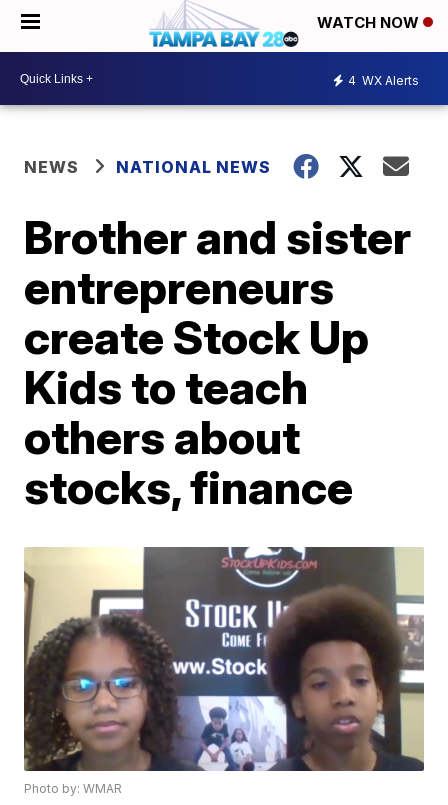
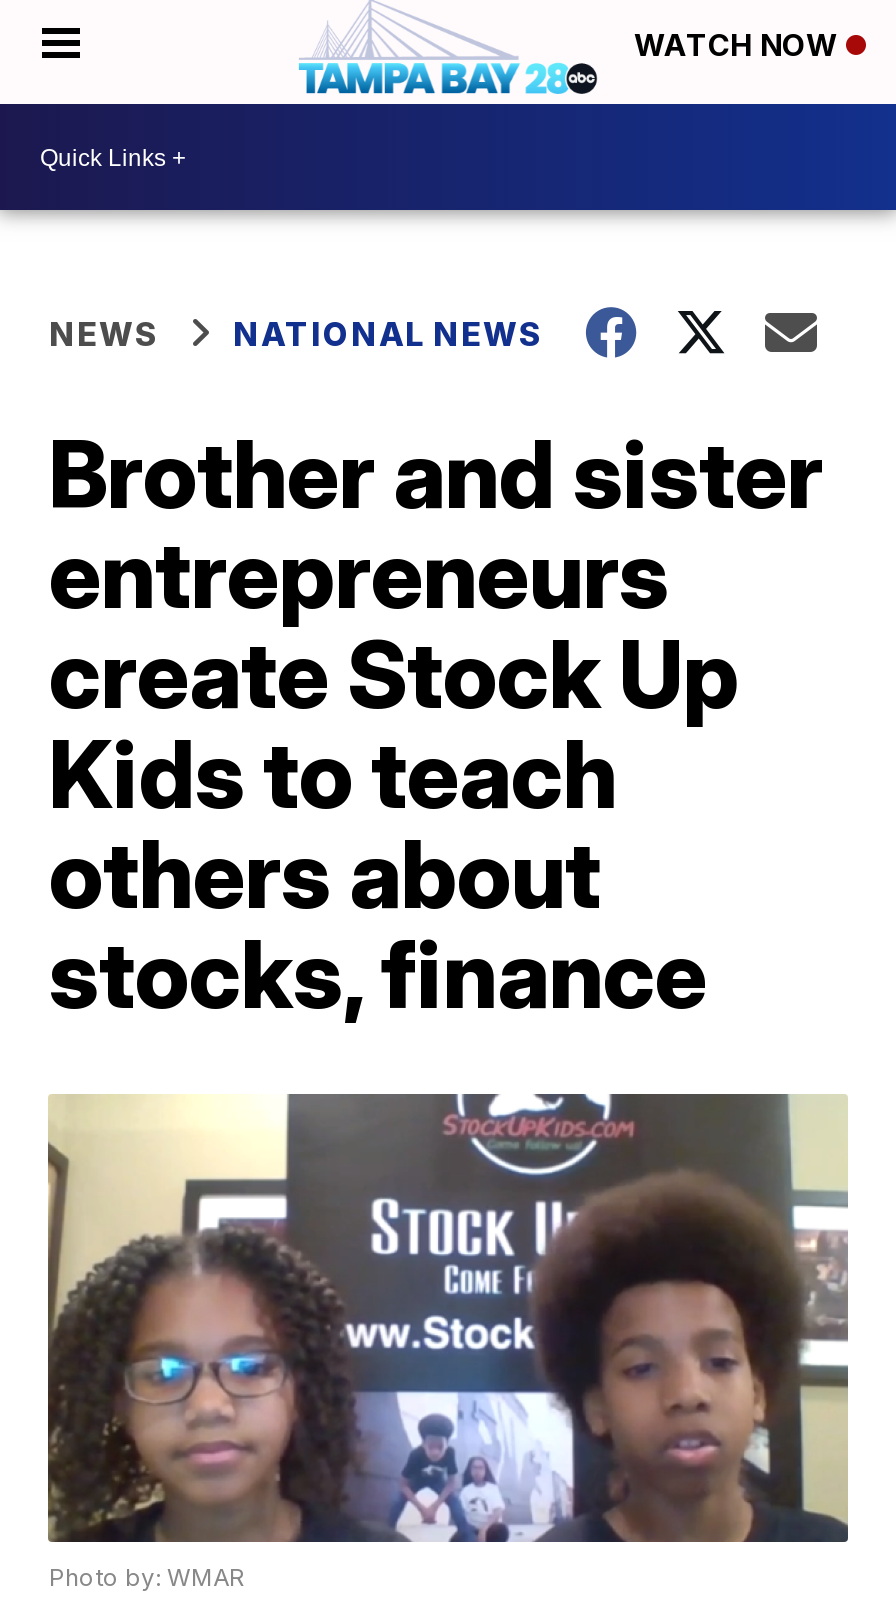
[348,72,419,87] 4 WX Alerts -> none

